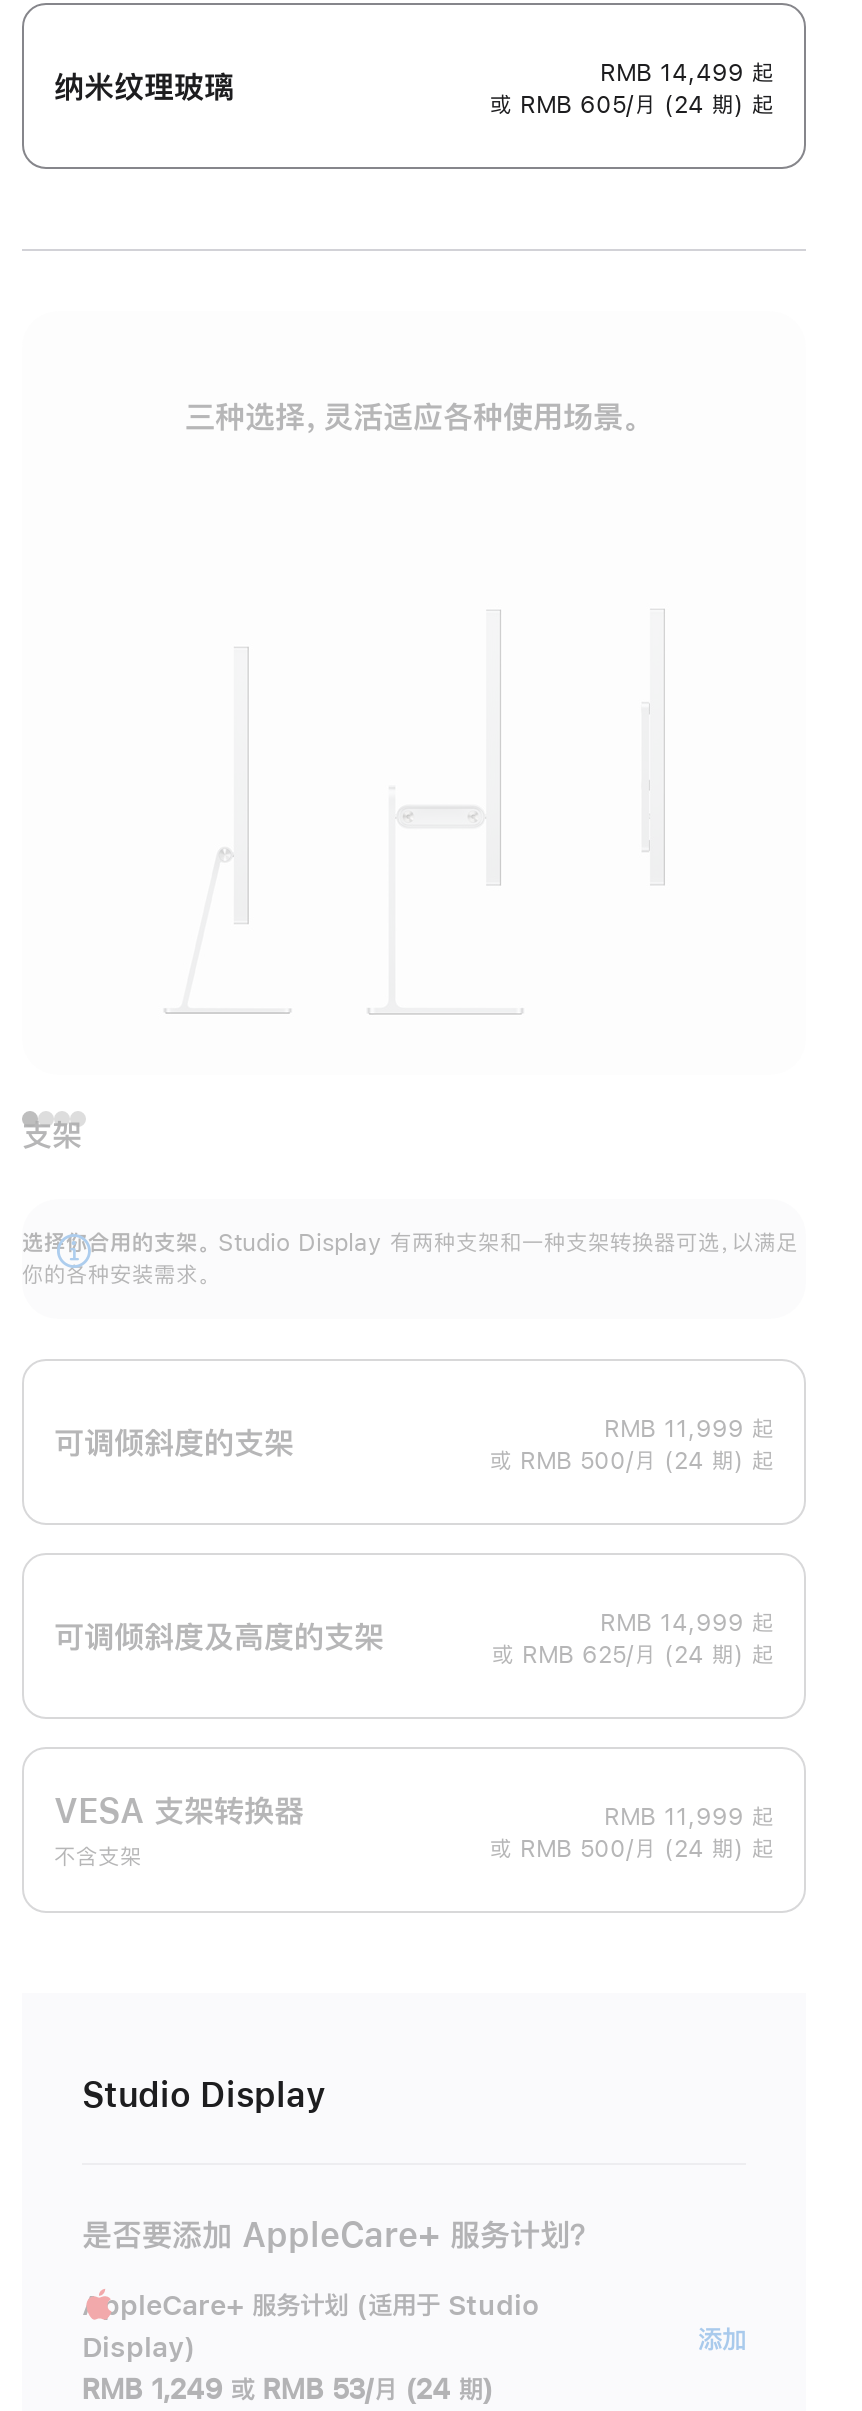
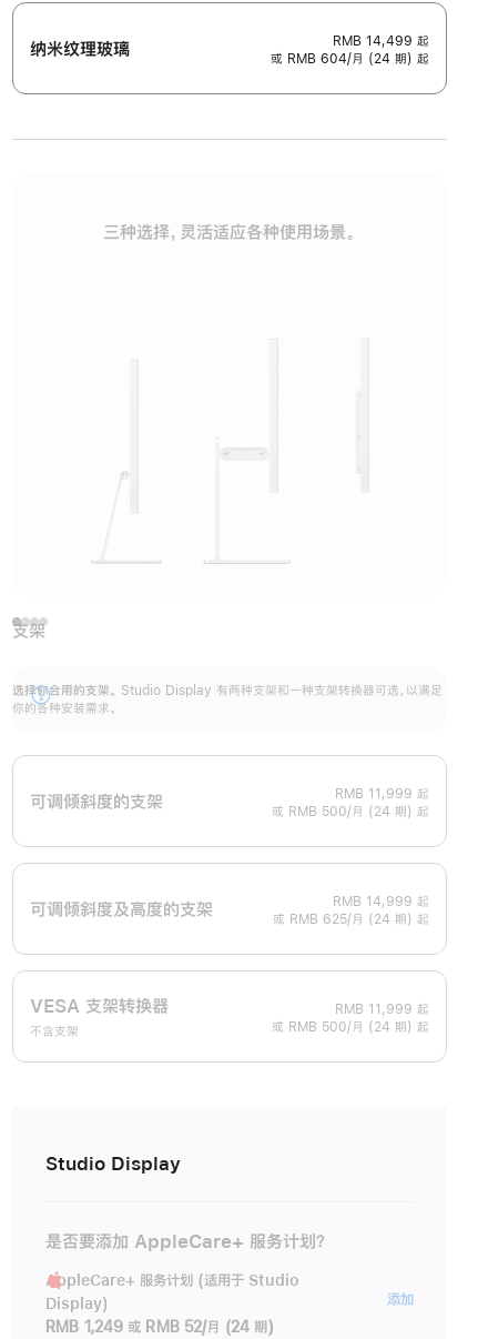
[490,93,774,117] 或 RMB 605/月 (24 期) 起 -> [271,52,429,66] 或 RMB 604/月 (24 期) 起
[82,2376,493,2404] RMB 1,249 或 RMB 53/月 (24 期) -> [45,1319,274,1335] RMB 1,249 或 RMB 52/月 (24 期)

